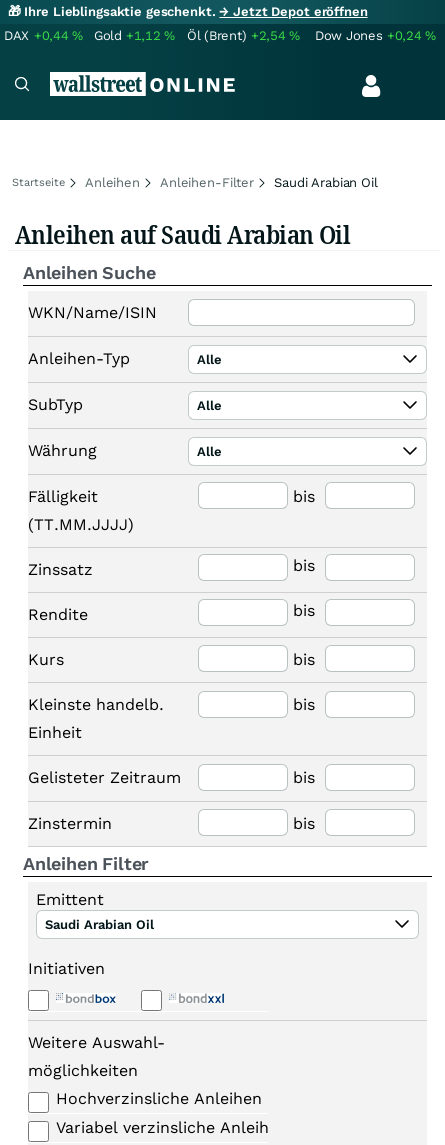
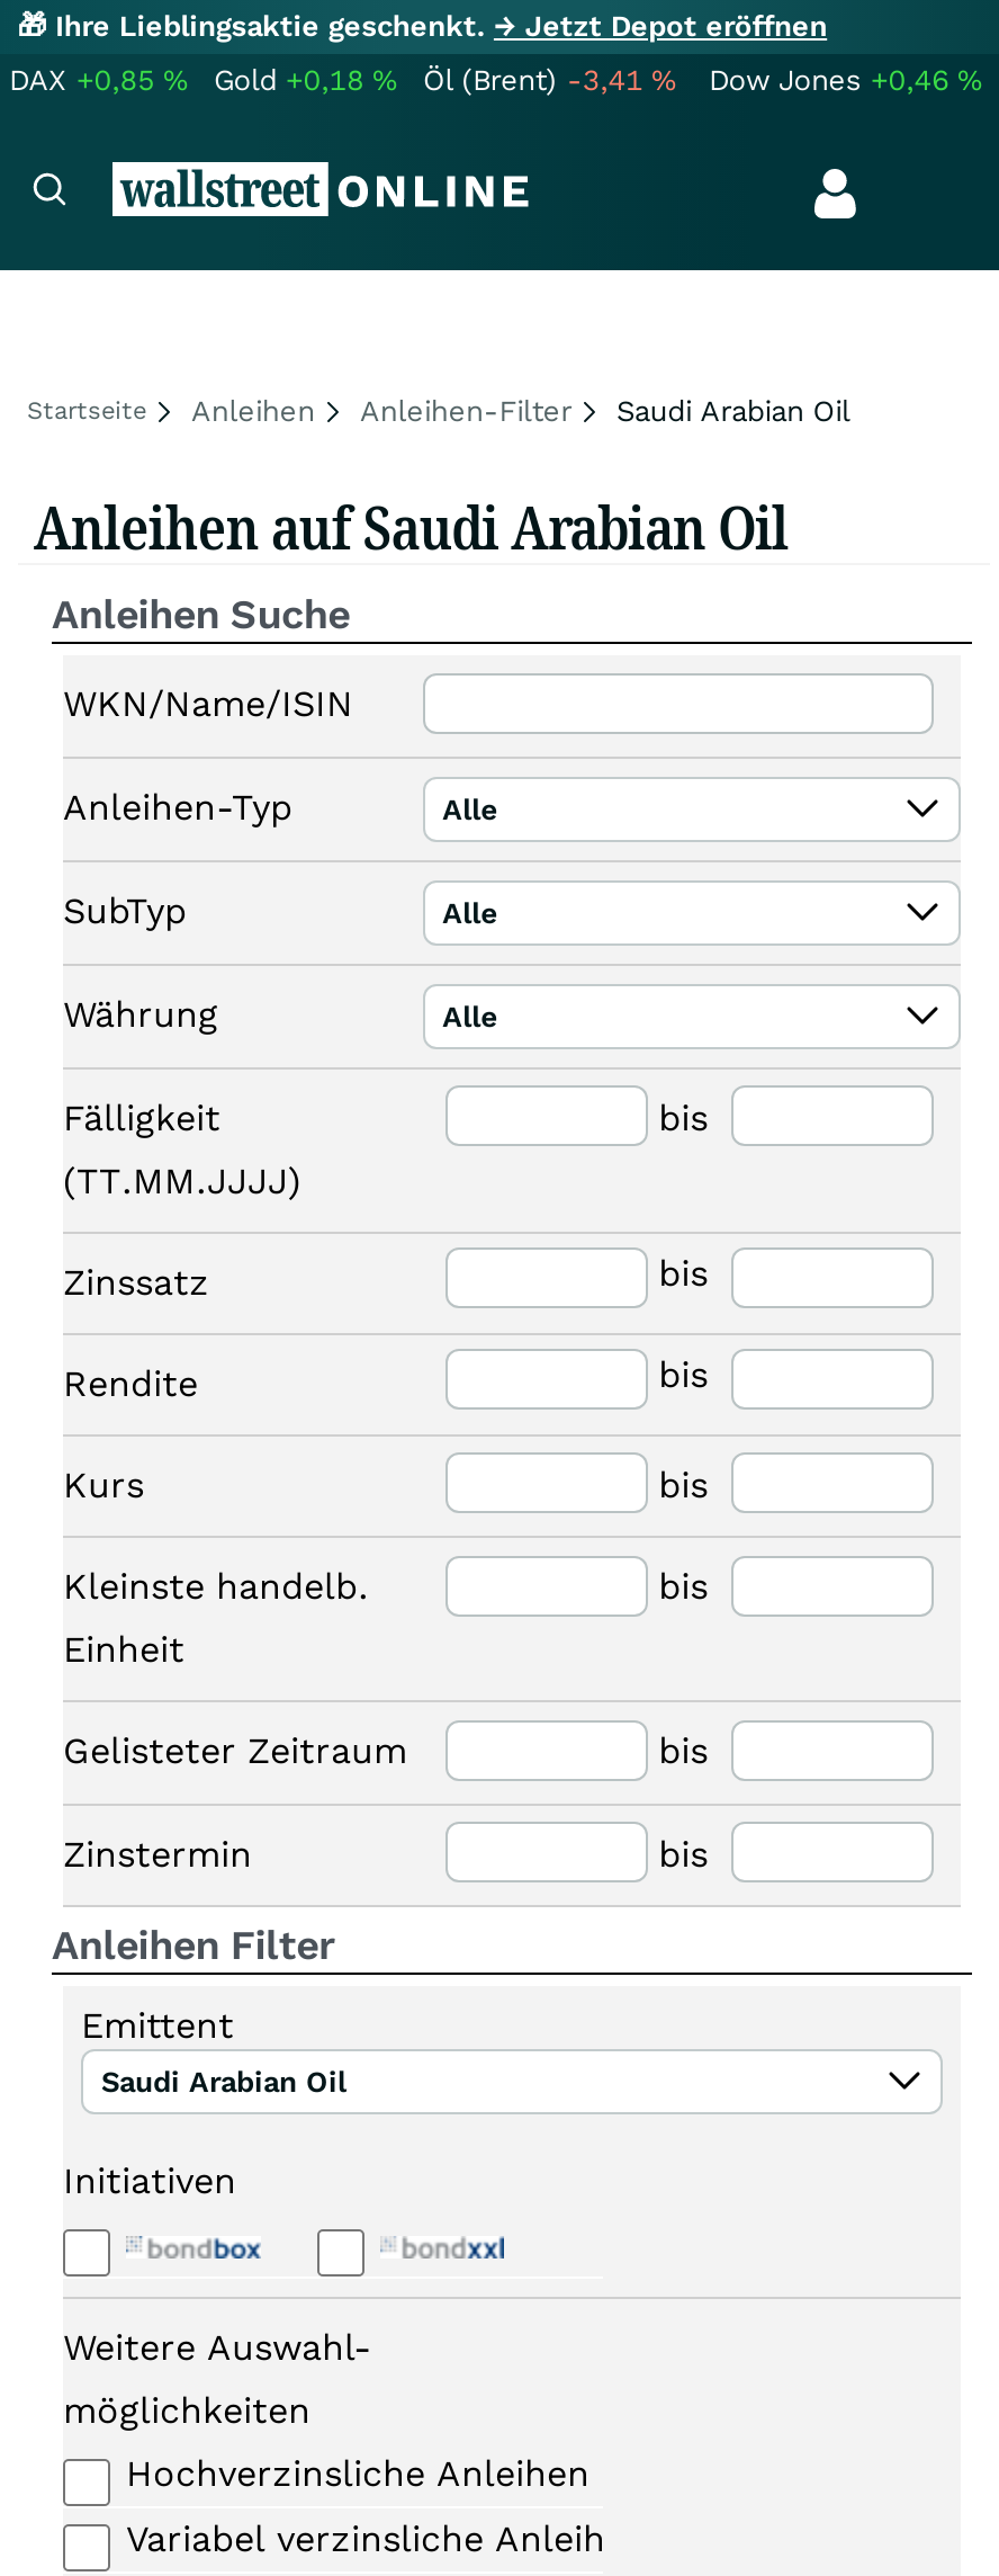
[4,28,83,43] DAX +0,44% -> [9,63,187,97] DAX +0,85%
[94,28,175,43] Gold +1,12% -> [214,63,396,97] Gold +0,18%
[187,28,300,43] Öl (Brent) +2,54% -> [423,63,675,97] Öl (Brent) -3,41%
[315,28,436,43] Dow Jones +0,24% -> [709,63,981,97] Dow Jones +0,46%

